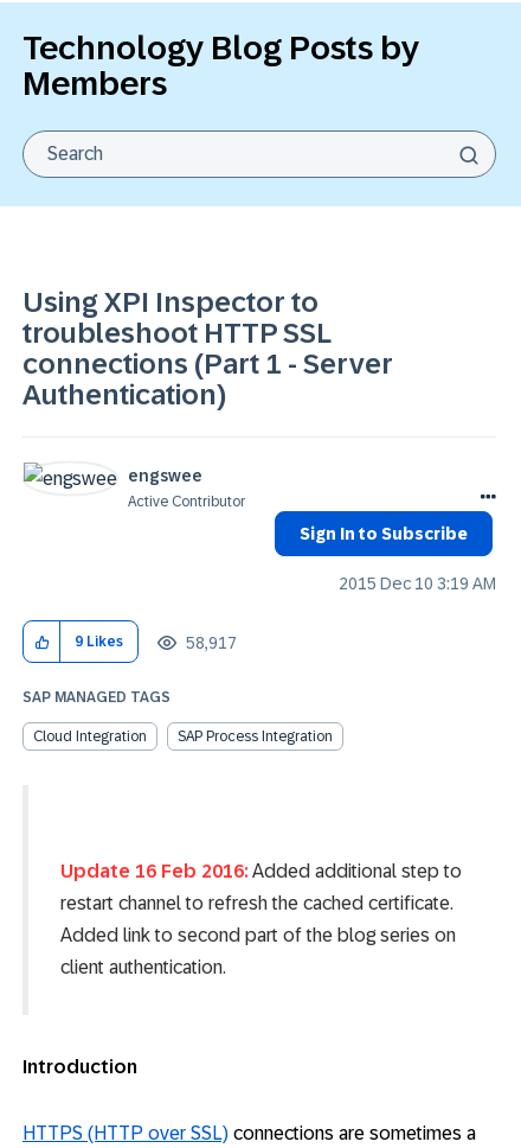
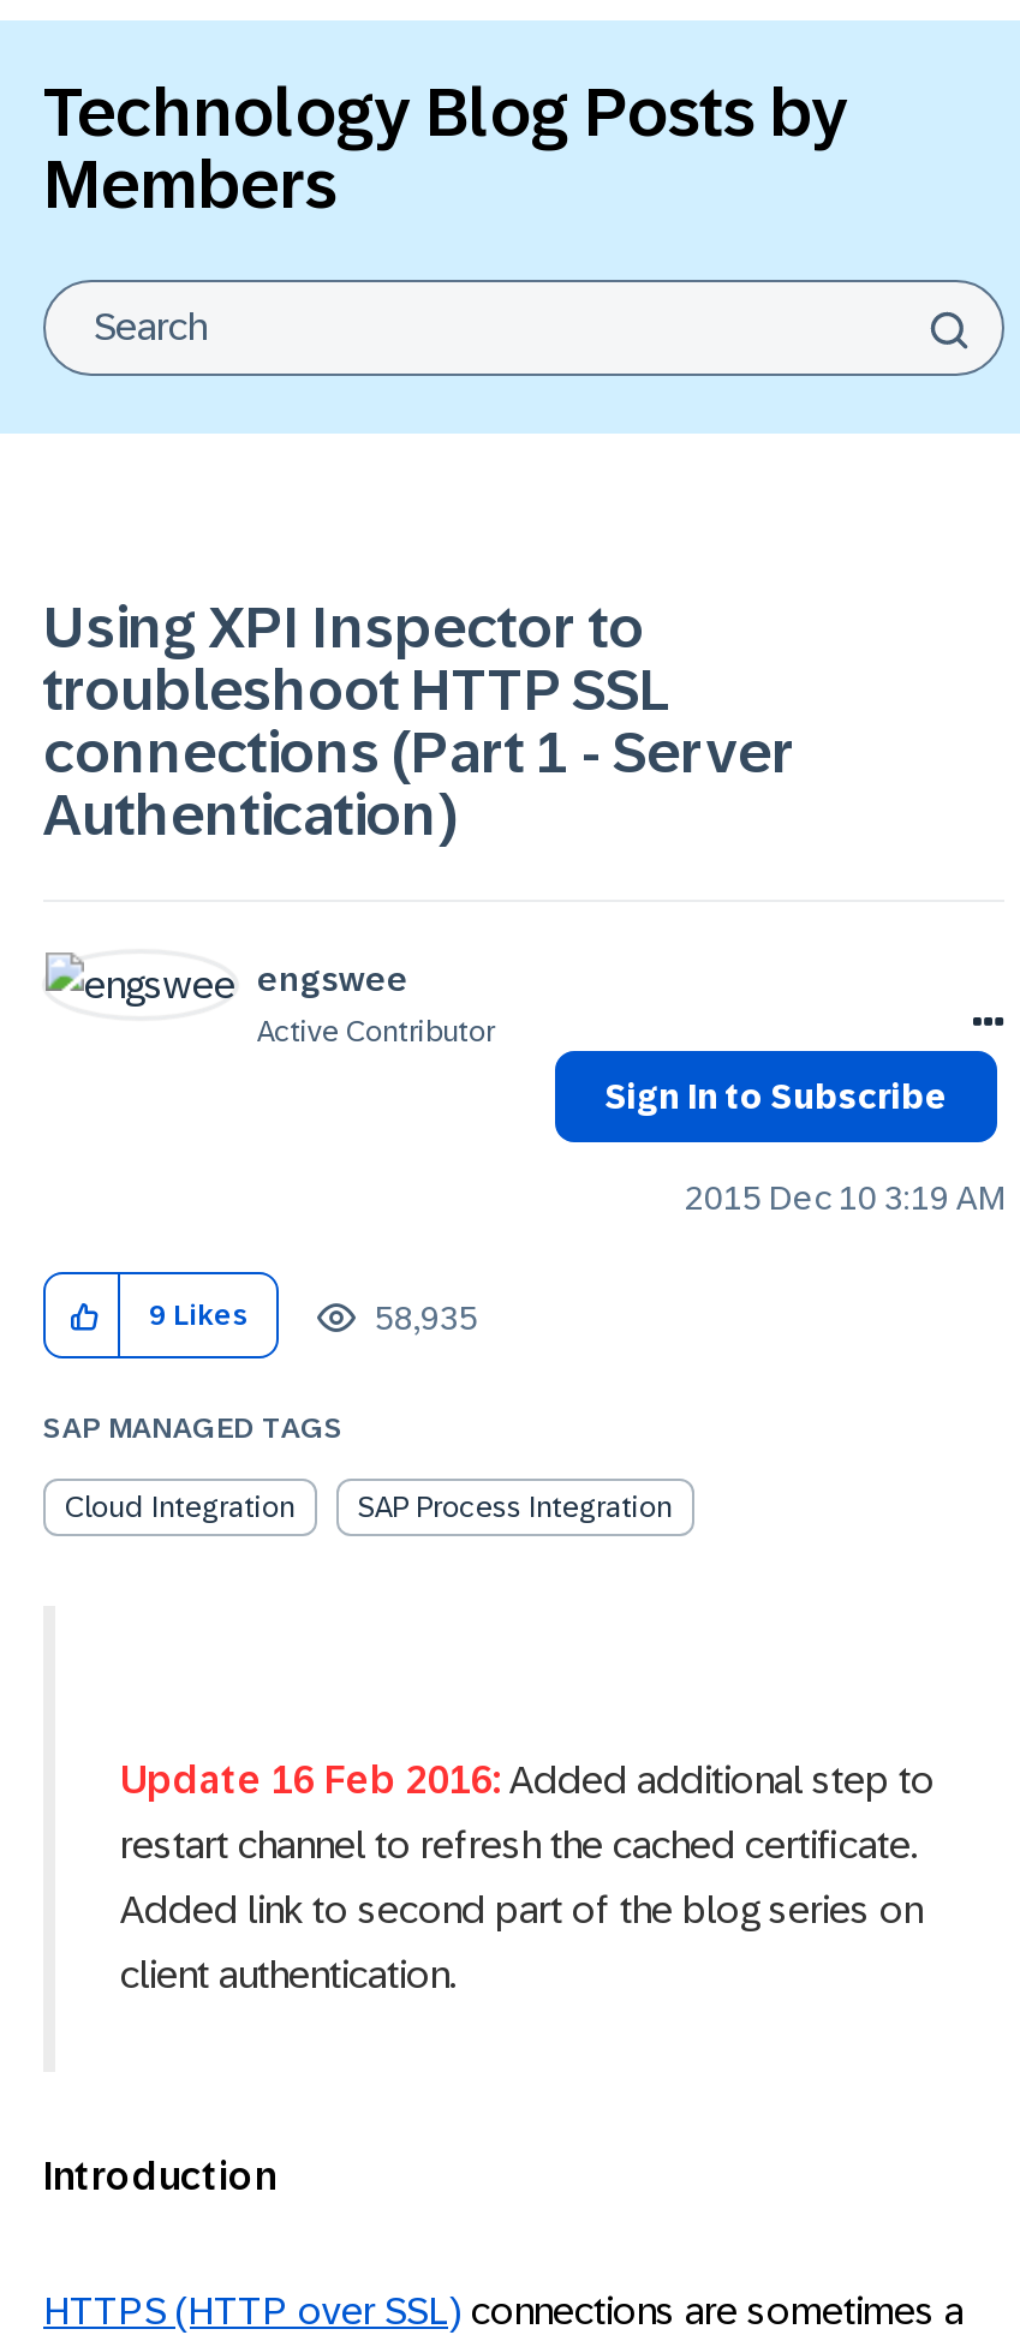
[186,633,237,652] 58,917 -> [375,1298,478,1337] 58,935

